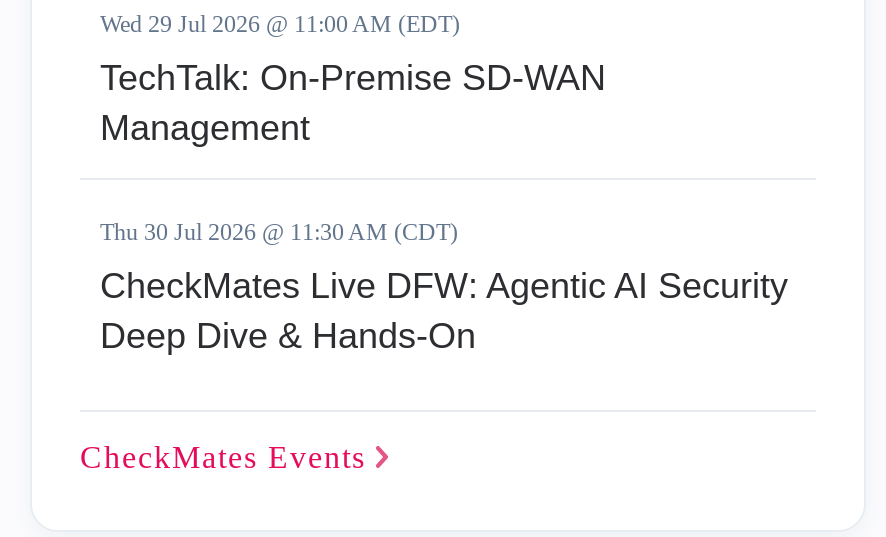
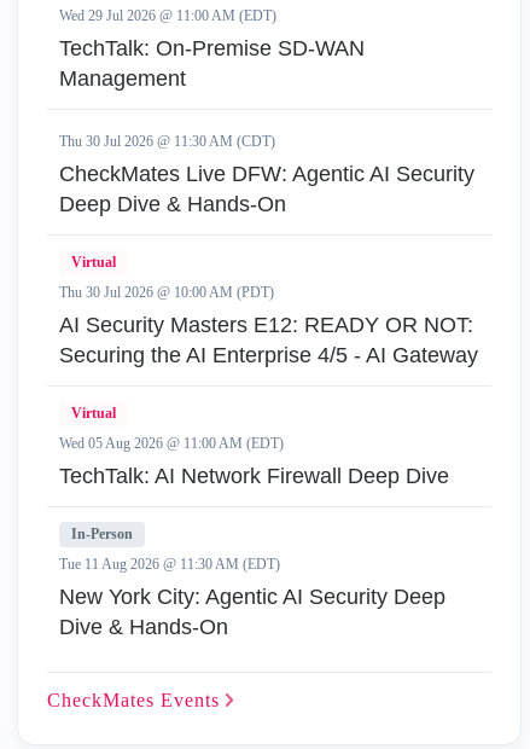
none -> [59,254,478,639] Virtual | Thu 30 Jul 2026 @ 10:00 AM (PDT) | AI Security Masters E12: READY OR NOT: | Securing the AI Enterprise 4/5 - AI Gateway | Virtual | Wed 05 Aug 2026 @ 11:00 AM (EDT) | TechTalk: AI Network Firewall Deep Dive | In-Person | Tue 11 Aug 2026 @ 11:30 AM (EDT) | New York City: Agentic AI Security Deep | Dive & Hands-On

